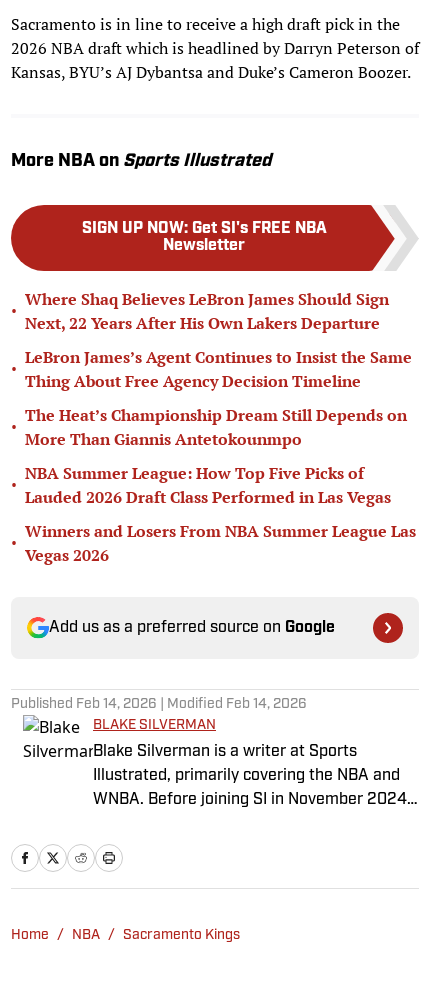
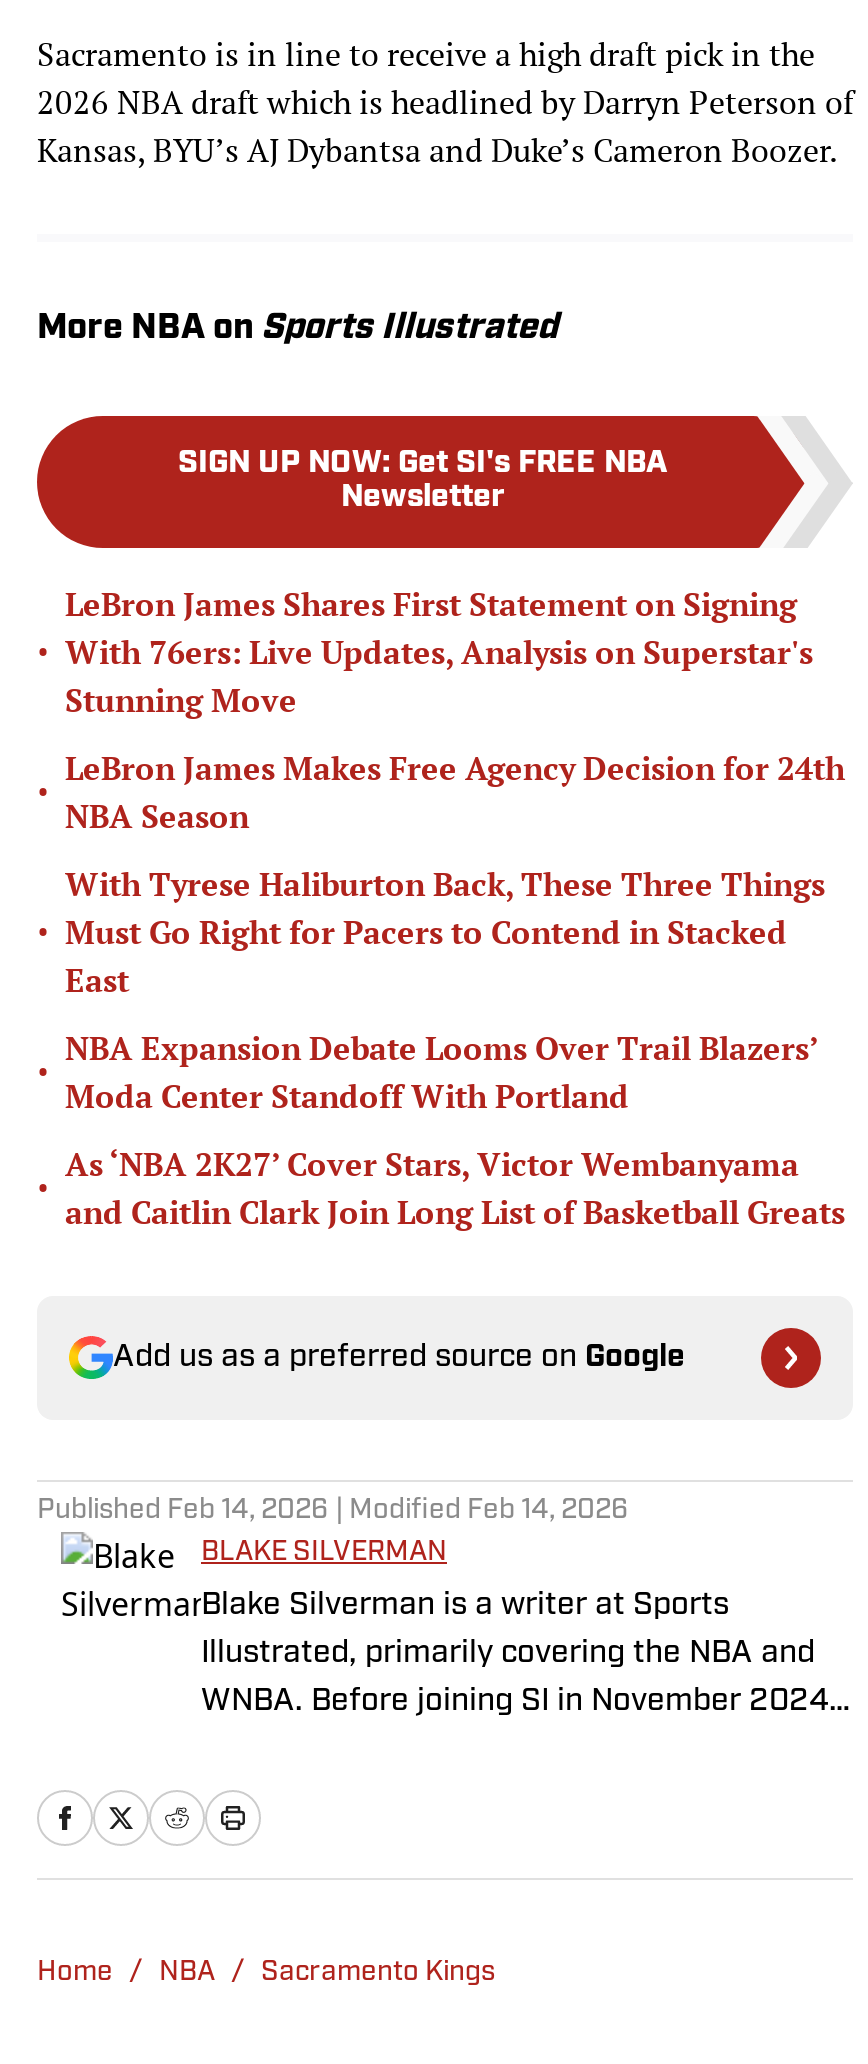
[25,288,389,334] Where Shaq Believes LeBron James Should Sign | Next, 22 Years After His Own Lakers Departure -> [65,582,813,722] LeBron James Shares First Statement on Signing | With 76ers: Live Updates, Analysis on Superstar's | Stunning Move
[25,346,412,392] LeBron James’s Agent Continues to Insist the Same | Thing About Free Agency Decision Timeline -> [65,746,845,838] LeBron James Makes Free Agency Decision for 24th | NBA Season
[25,404,407,450] The Heat’s Championship Dream Still Depends on | More Than Giannis Antetokounmpo -> [65,862,825,1002] With Tyrese Haliburton Back, These Three Things | Must Go Right for Pacers to Contend in Stacked | East
[25,462,391,508] NBA Summer League: How Top Five Picks of | Lauded 2026 Draft Class Performed in Las Vegas -> [65,1026,817,1118] NBA Expansion Debate Looms Over Trail Blazers’ | Moda Center Standoff With Portland
[25,520,416,566] Winners and Losers From NBA Summer League Las | Vegas 2026 -> [65,1142,845,1234] As ‘NBA 2K27’ Cover Stars, Victor Wembanyama | and Caitlin Clark Join Long List of Basketball Greats

